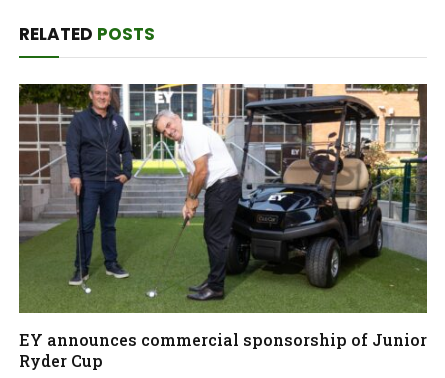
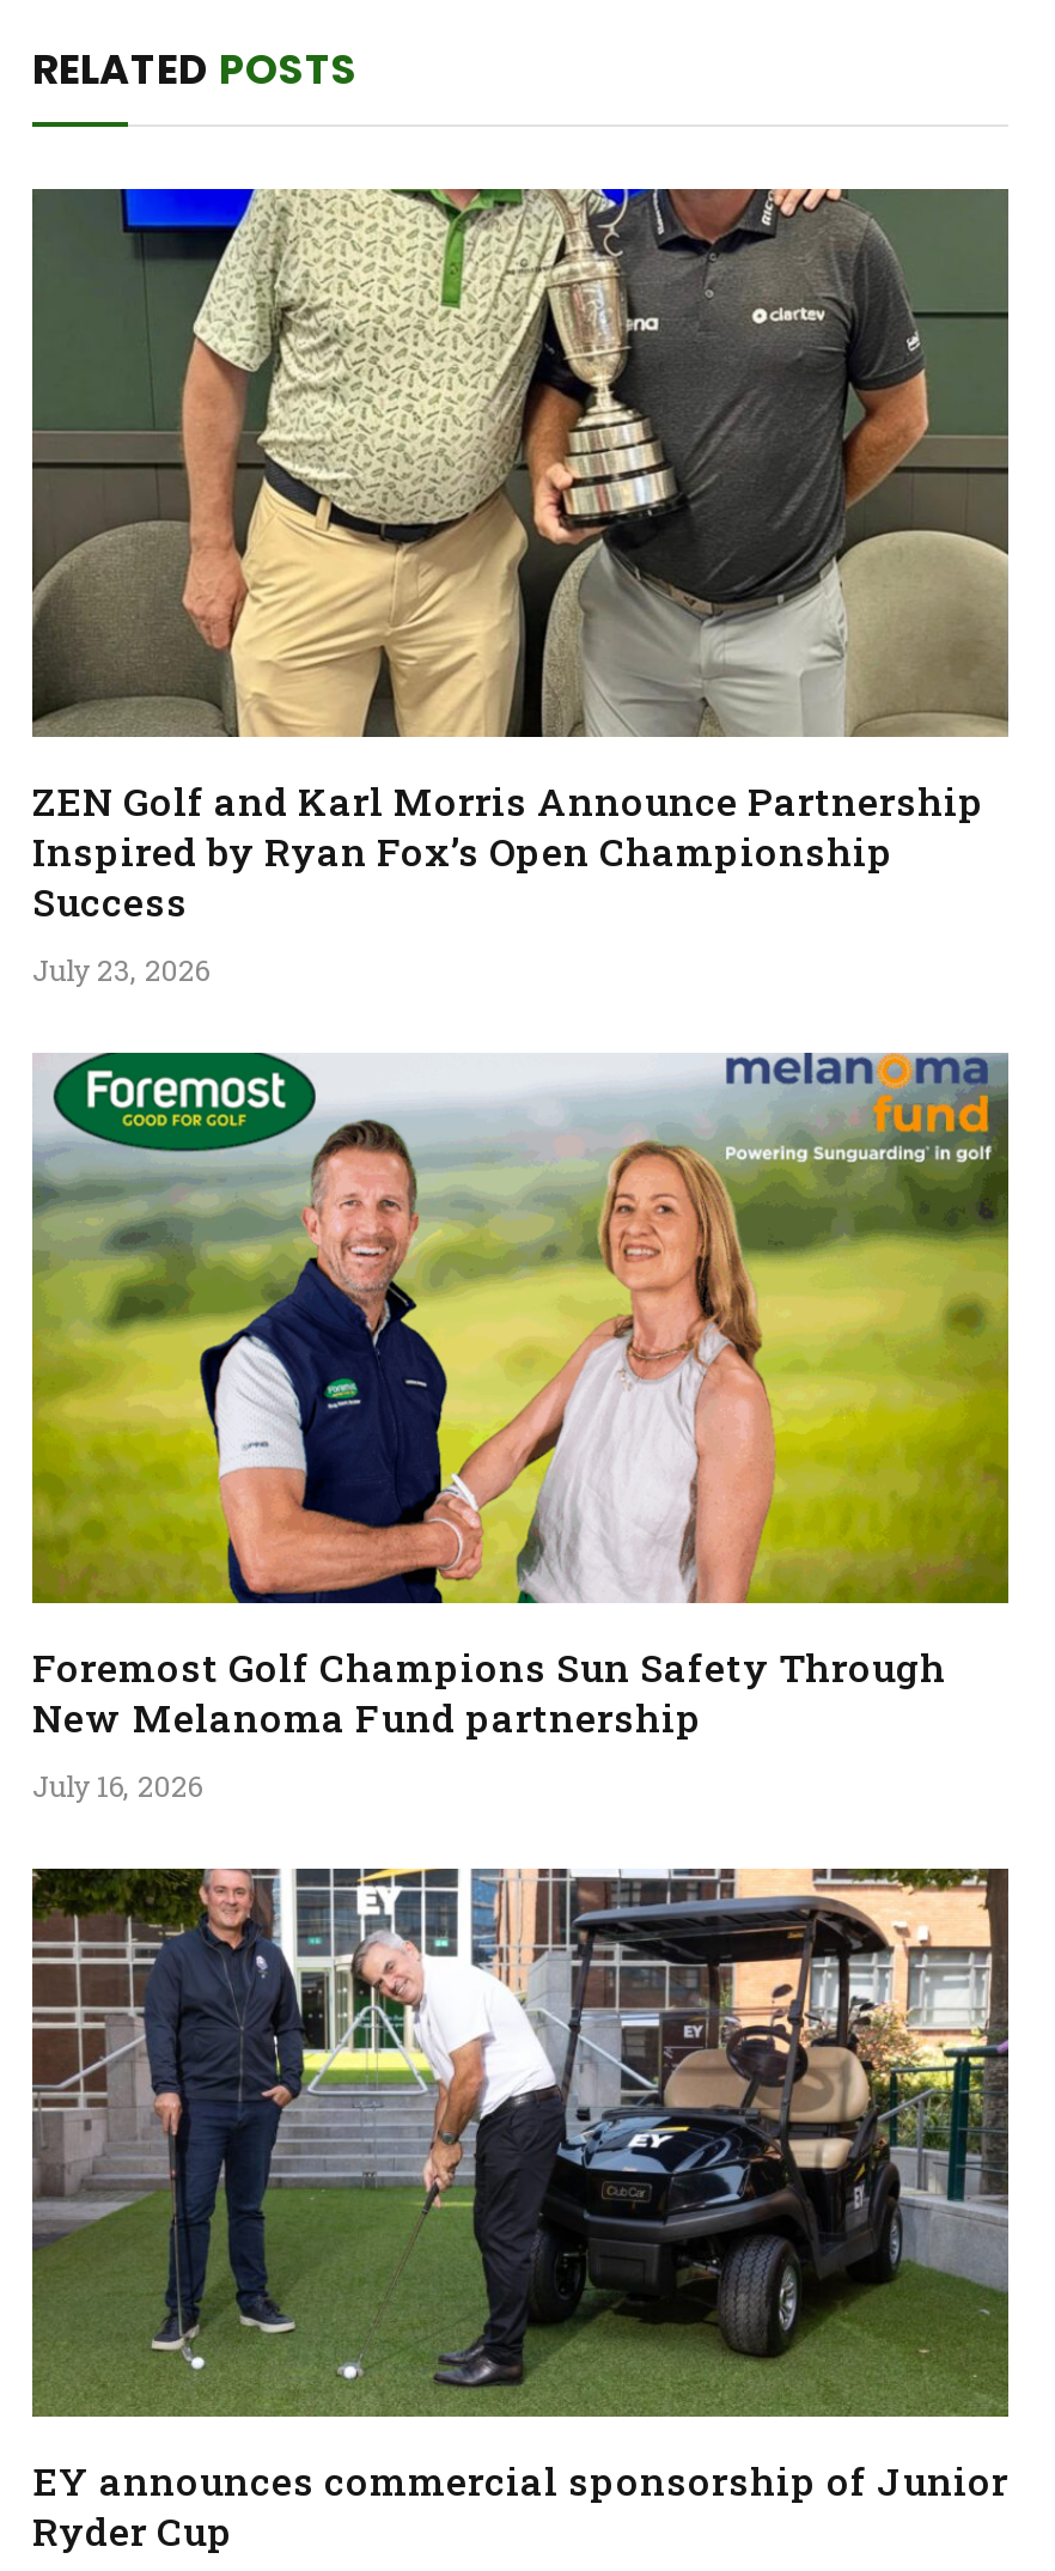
none -> [30,1050,1011,1804] [image] | Foremost Golf Champions Sun Safety Through | New Melanoma Fund partnership | July 16, 2026
none -> [32,187,1008,989] [image] | ZEN Golf and Karl Morris Announce Partnership | Inspired by Ryan Fox’s Open Championship | Success | July 23, 2026

